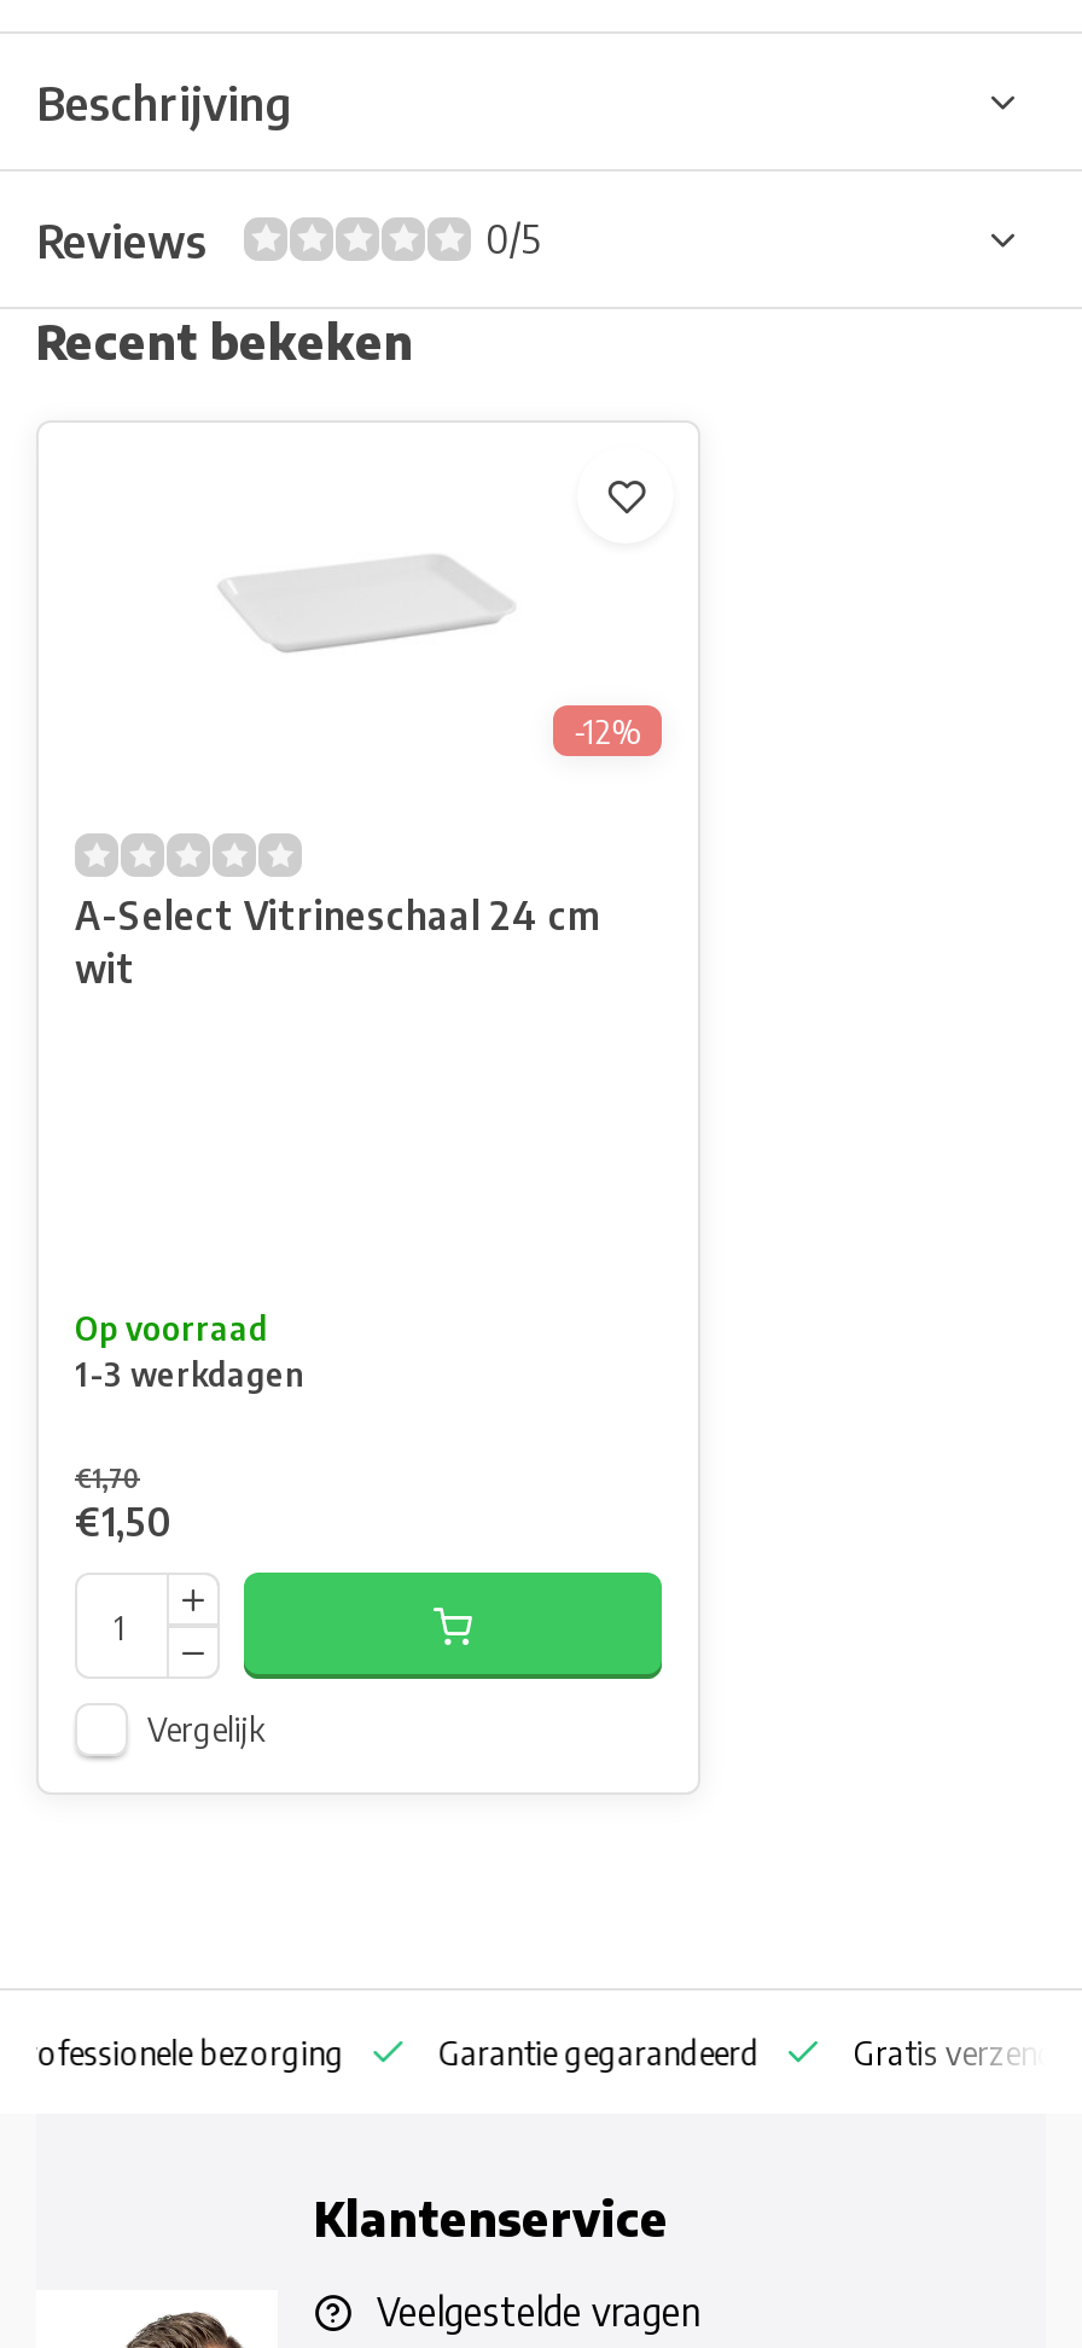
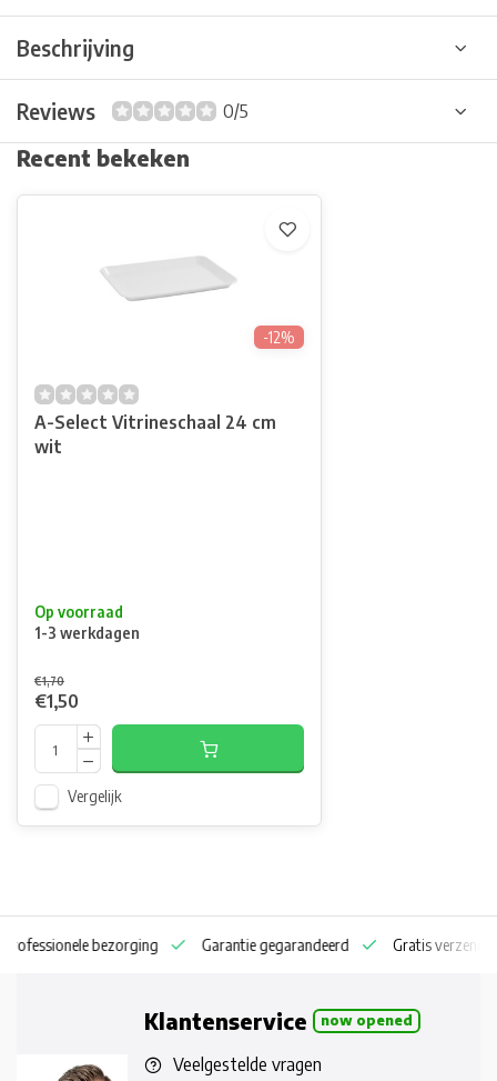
none -> [321,1011,413,1029] now opened

